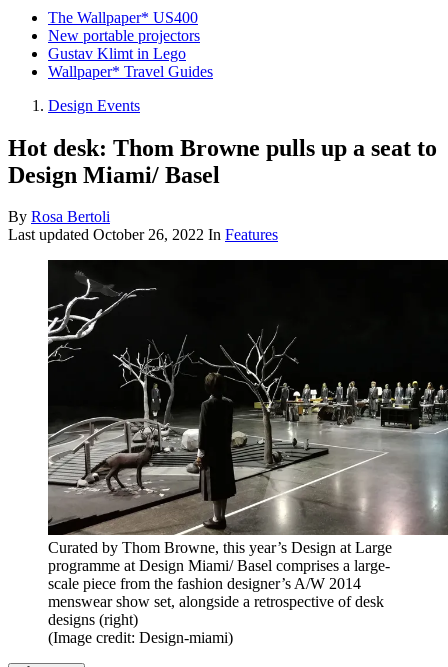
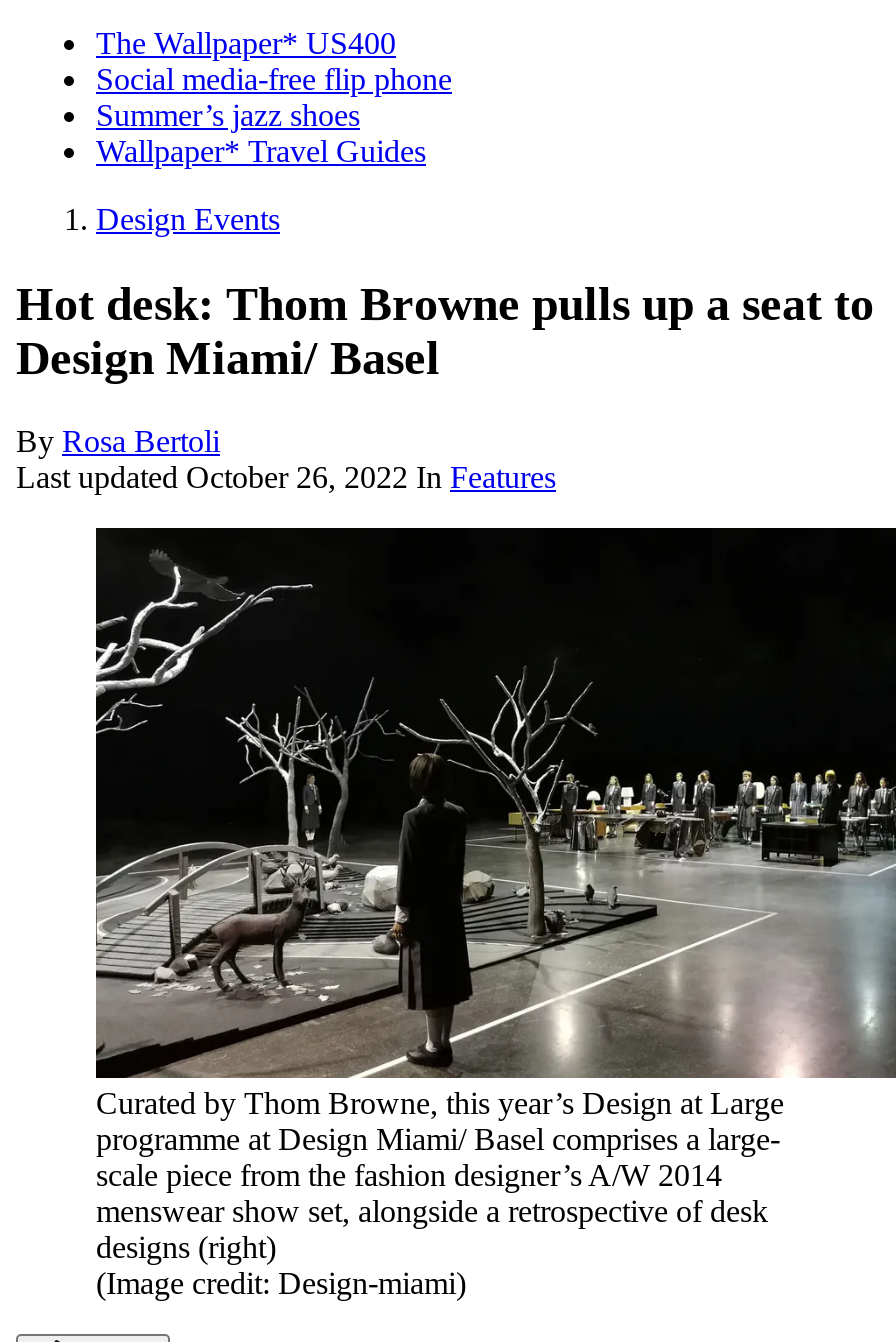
[48,27,200,62] New portable projectors | Gustav Klimt in Lego -> [96,61,452,131] Social media-free flip phone | Summer’s jazz shoes

